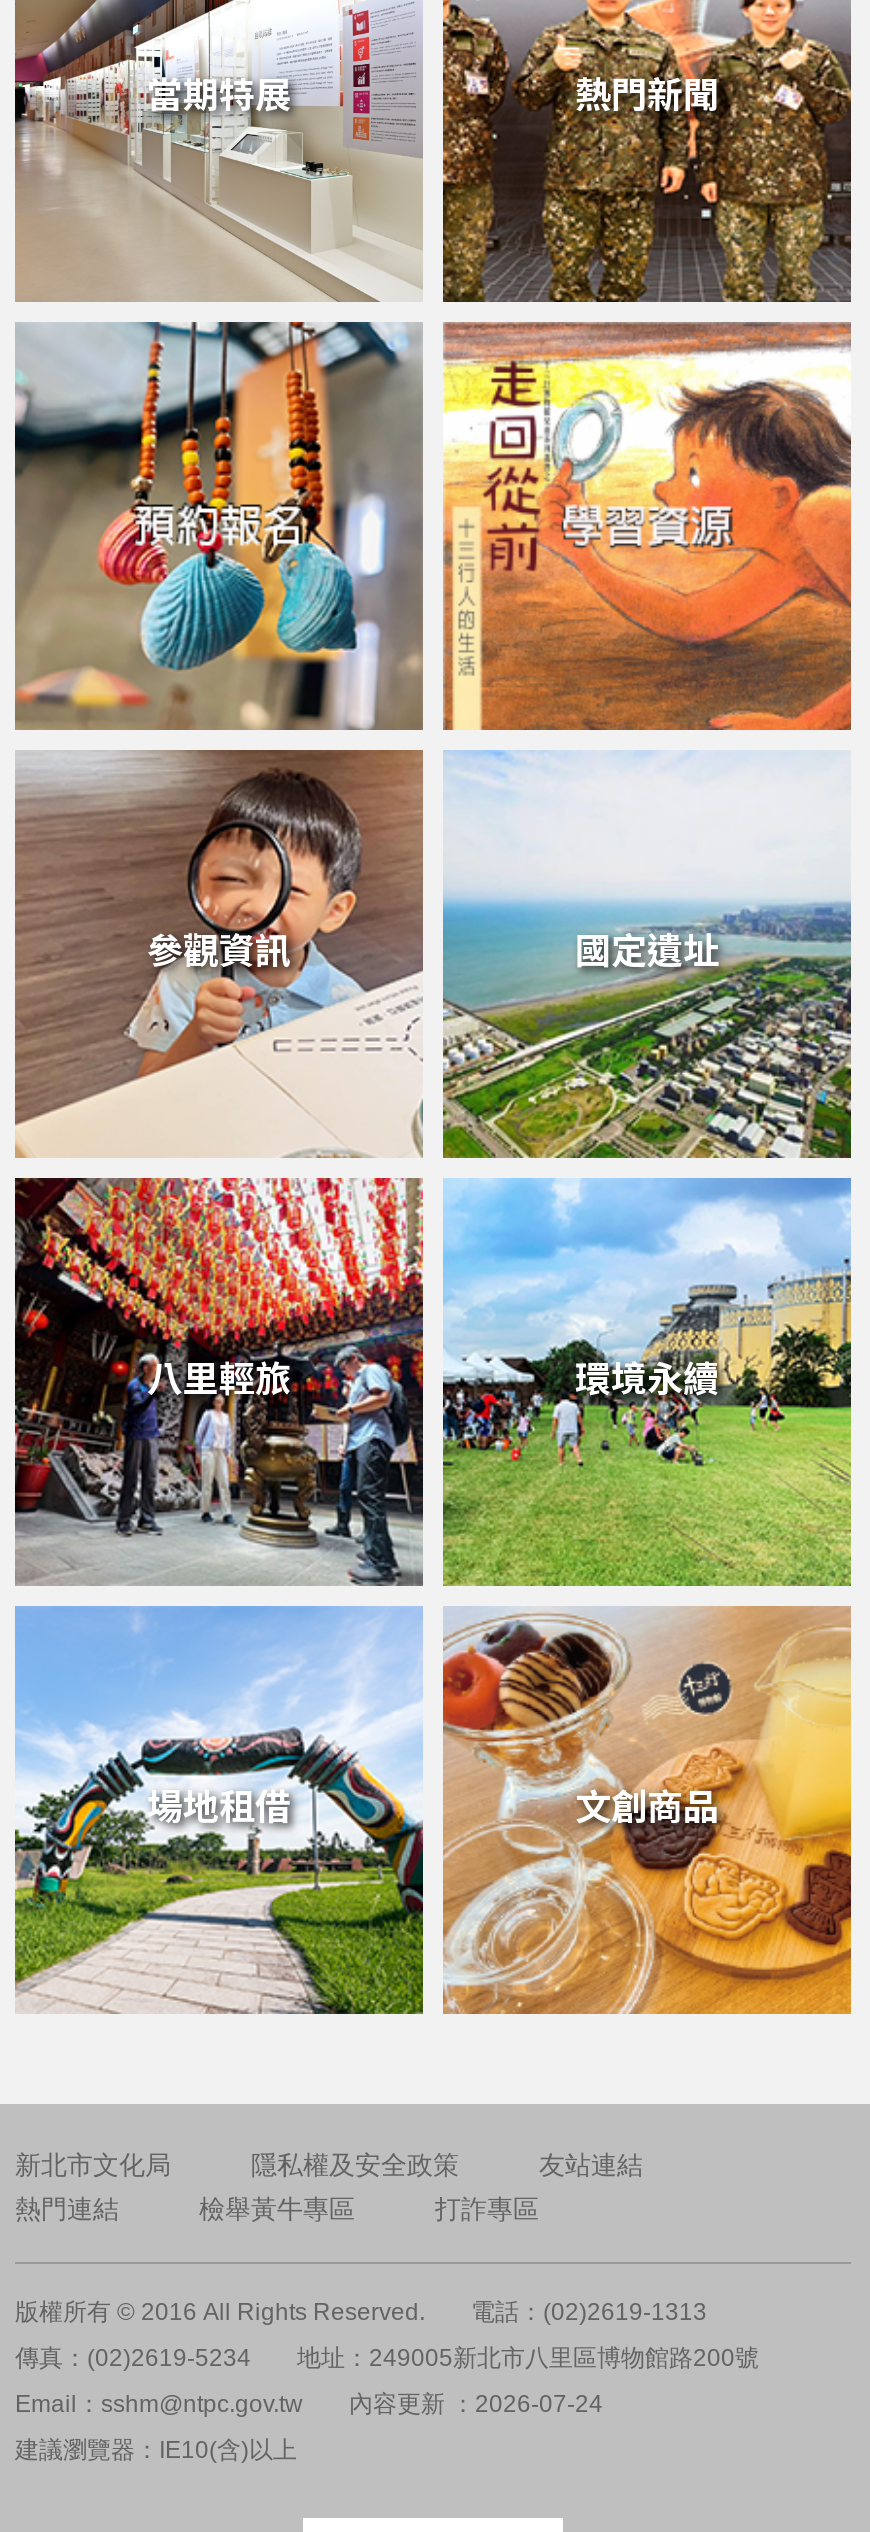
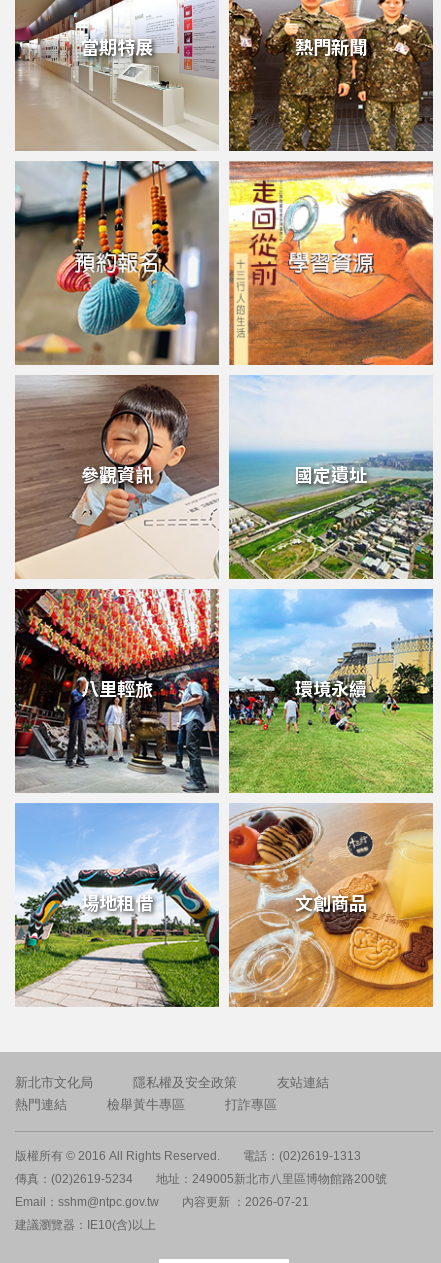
[15,2390,603,2418] Email：sshm@ntpc.gov.tw 內容更新 ：2026-07-24 -> [15,1195,309,1209] Email：sshm@ntpc.gov.tw 內容更新 ：2026-07-21

